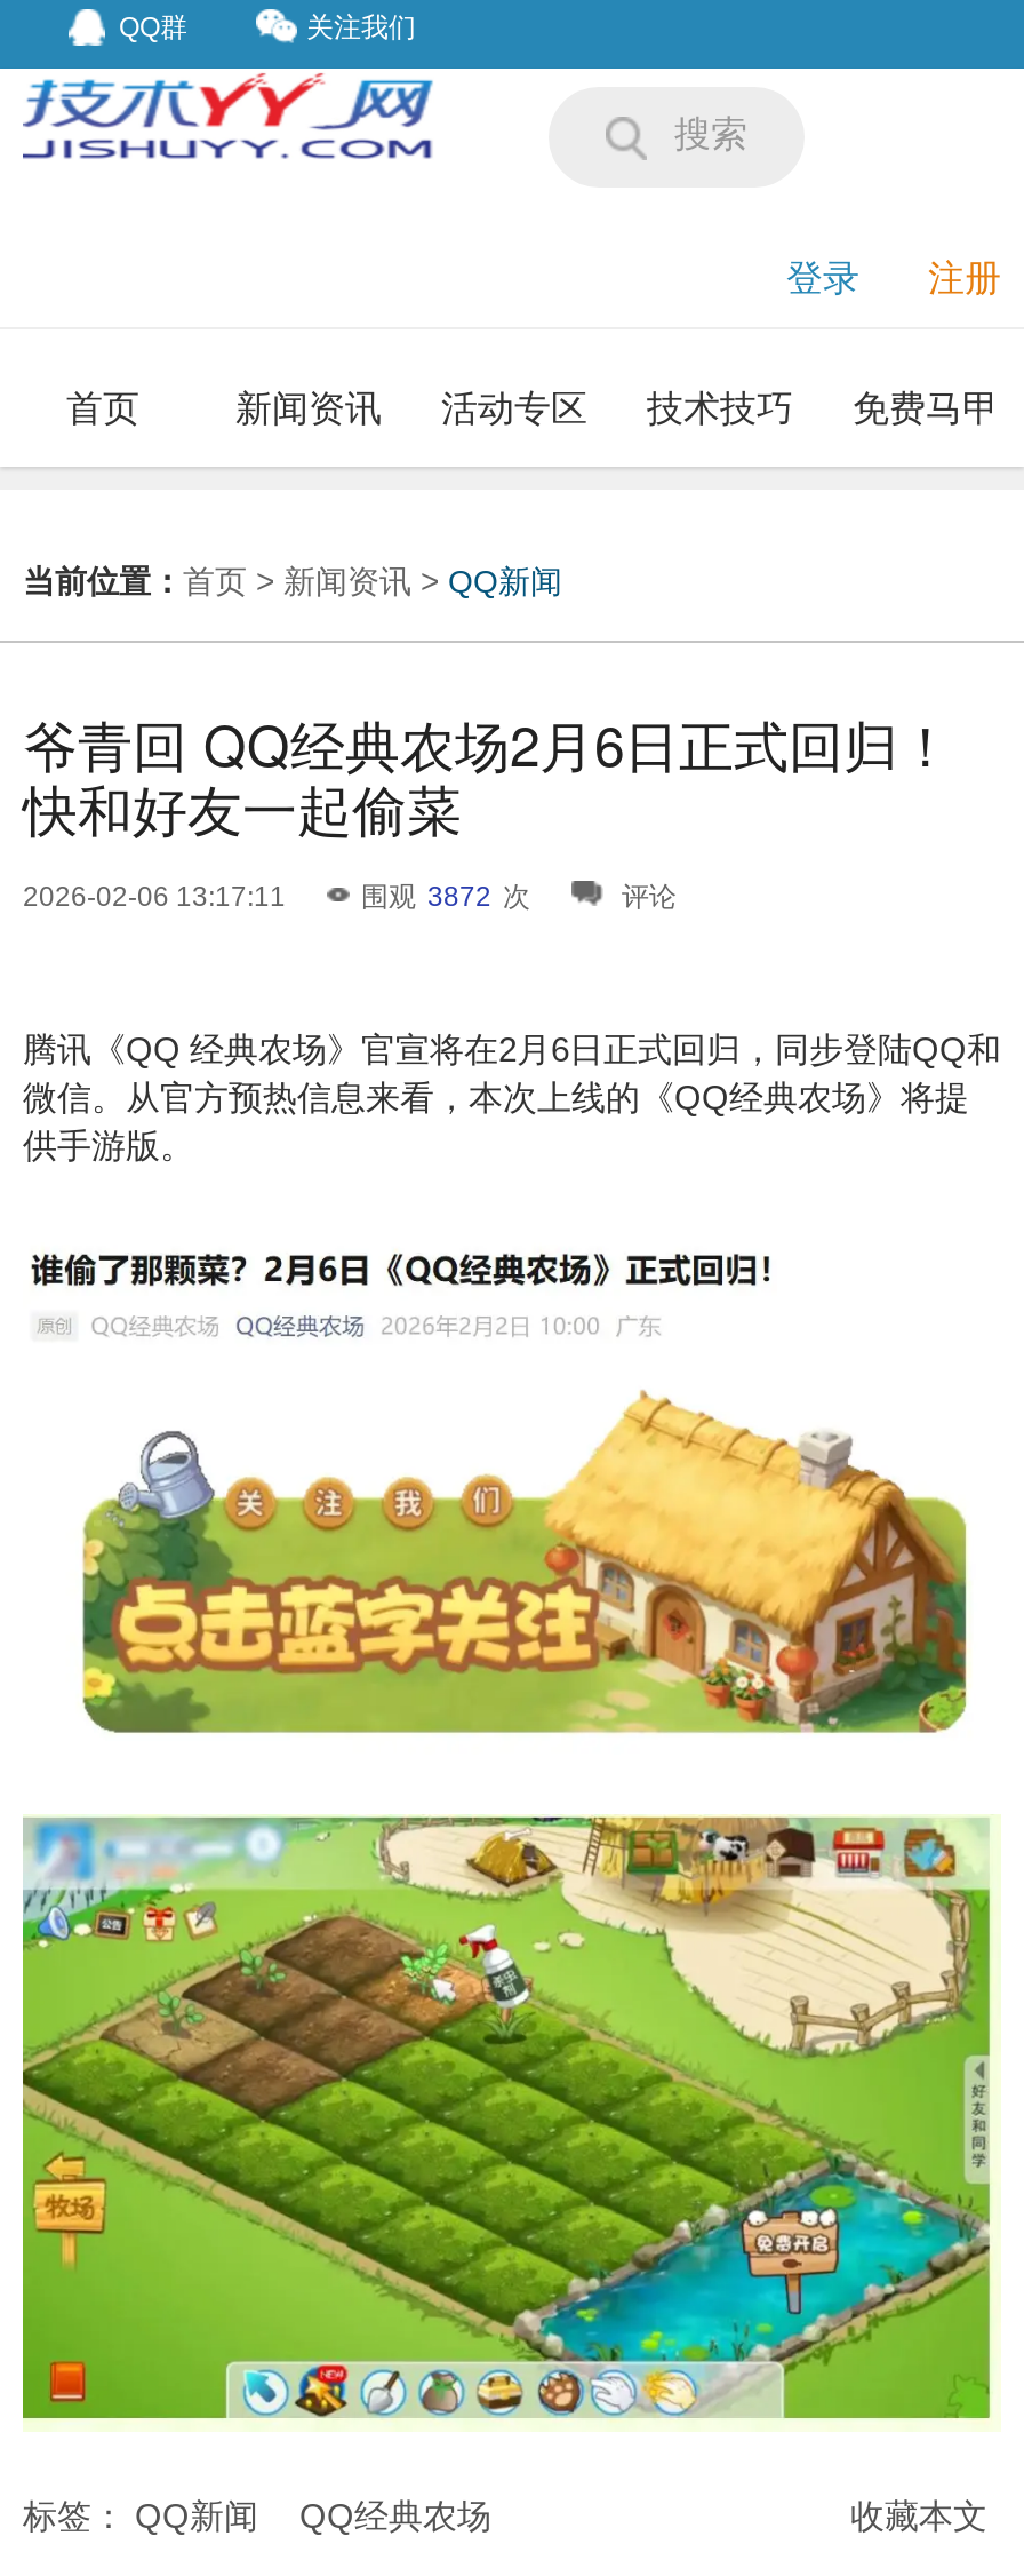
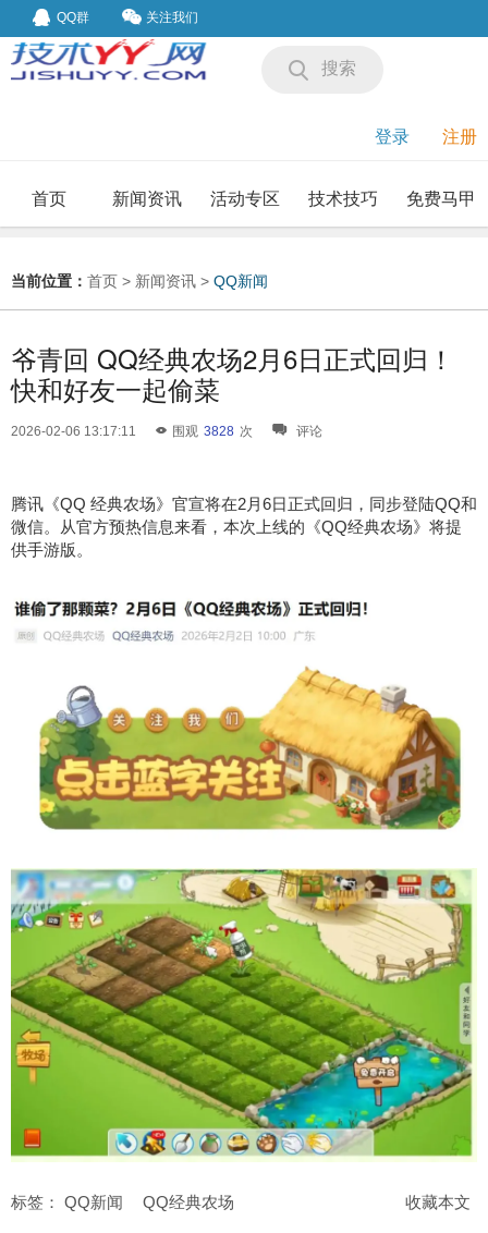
[361,881,530,913] 围观 3872 次 -> [172,424,253,439] 围观 3828 次

